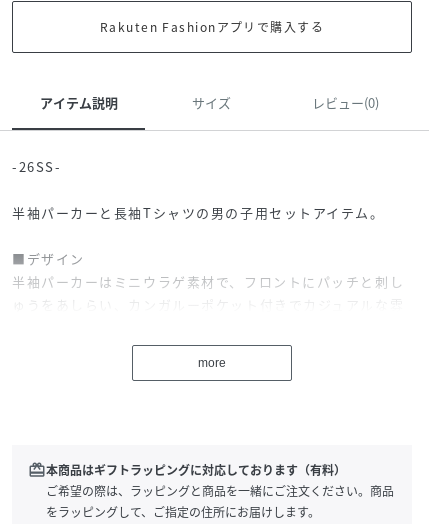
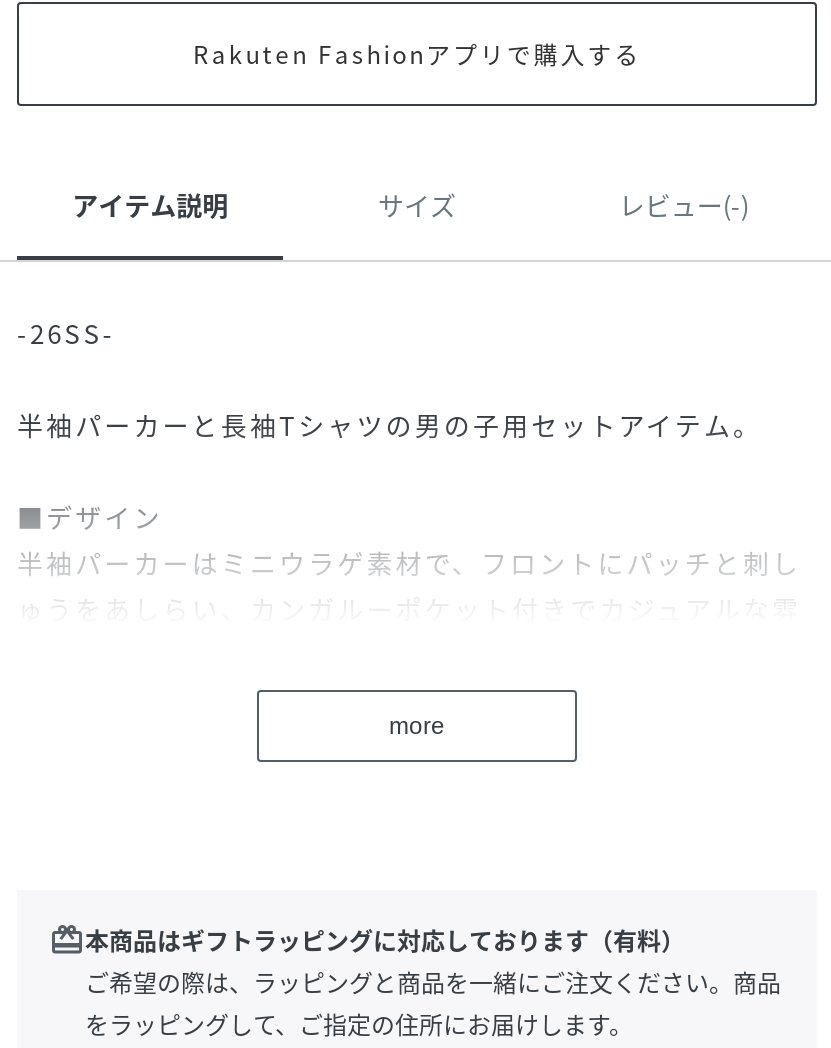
[312,93,379,112] レビュー(0) -> [619,186,749,224] レビュー(-)

